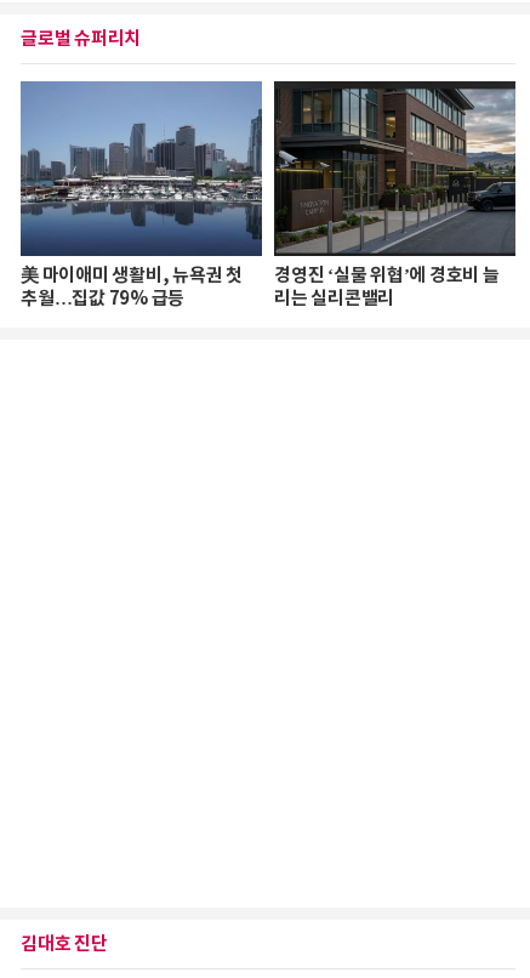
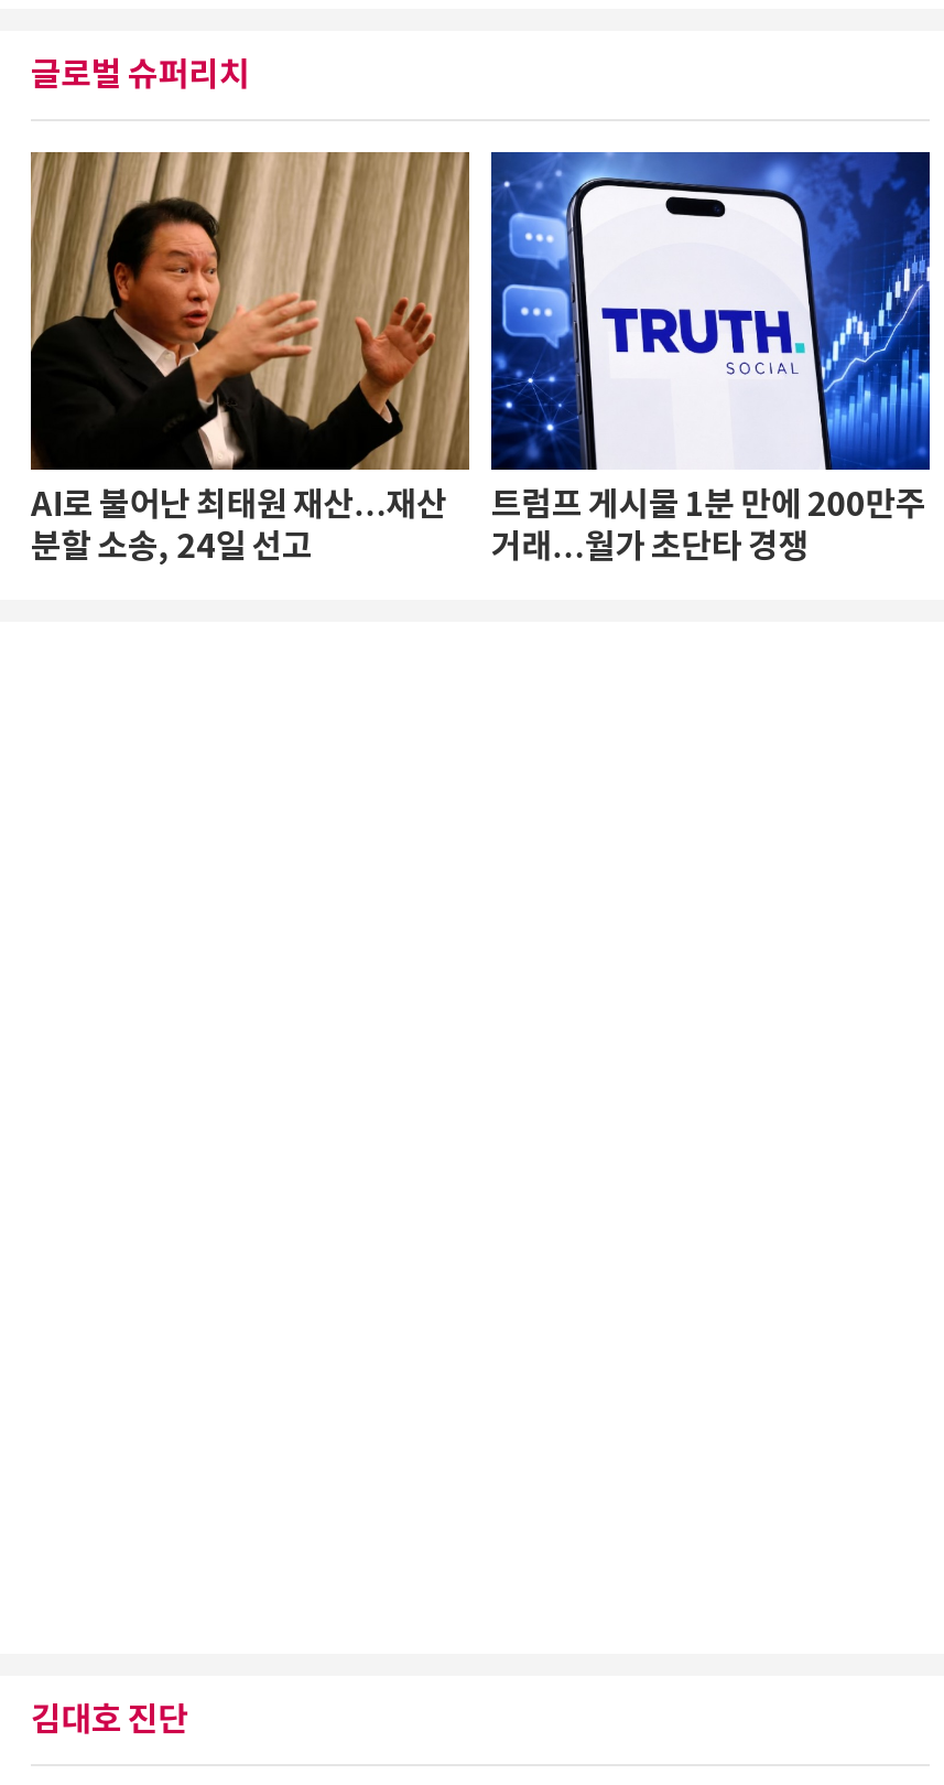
[19,80,263,309] [image] | 美 마이애미 생활비, 뉴욕권 첫 | 추월…집값 79% 급등 -> [29,150,471,566] [image] | AI로 불어난 최태원 재산…재산 | 분할 소송, 24일 선고
[273,80,517,309] [image] | 경영진 ‘실물 위협’에 경호비 늘 | 리는 실리콘밸리 -> [489,150,932,566] [image] | 트럼프 게시물 1분 만에 200만주 | 거래…월가 초단타 경쟁

